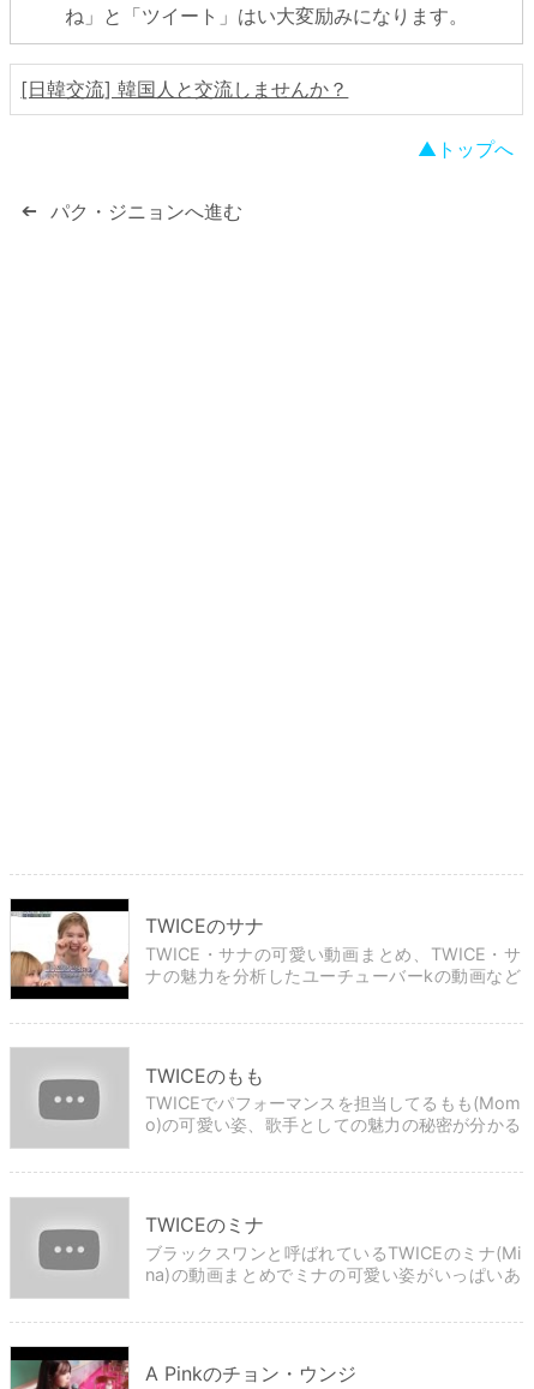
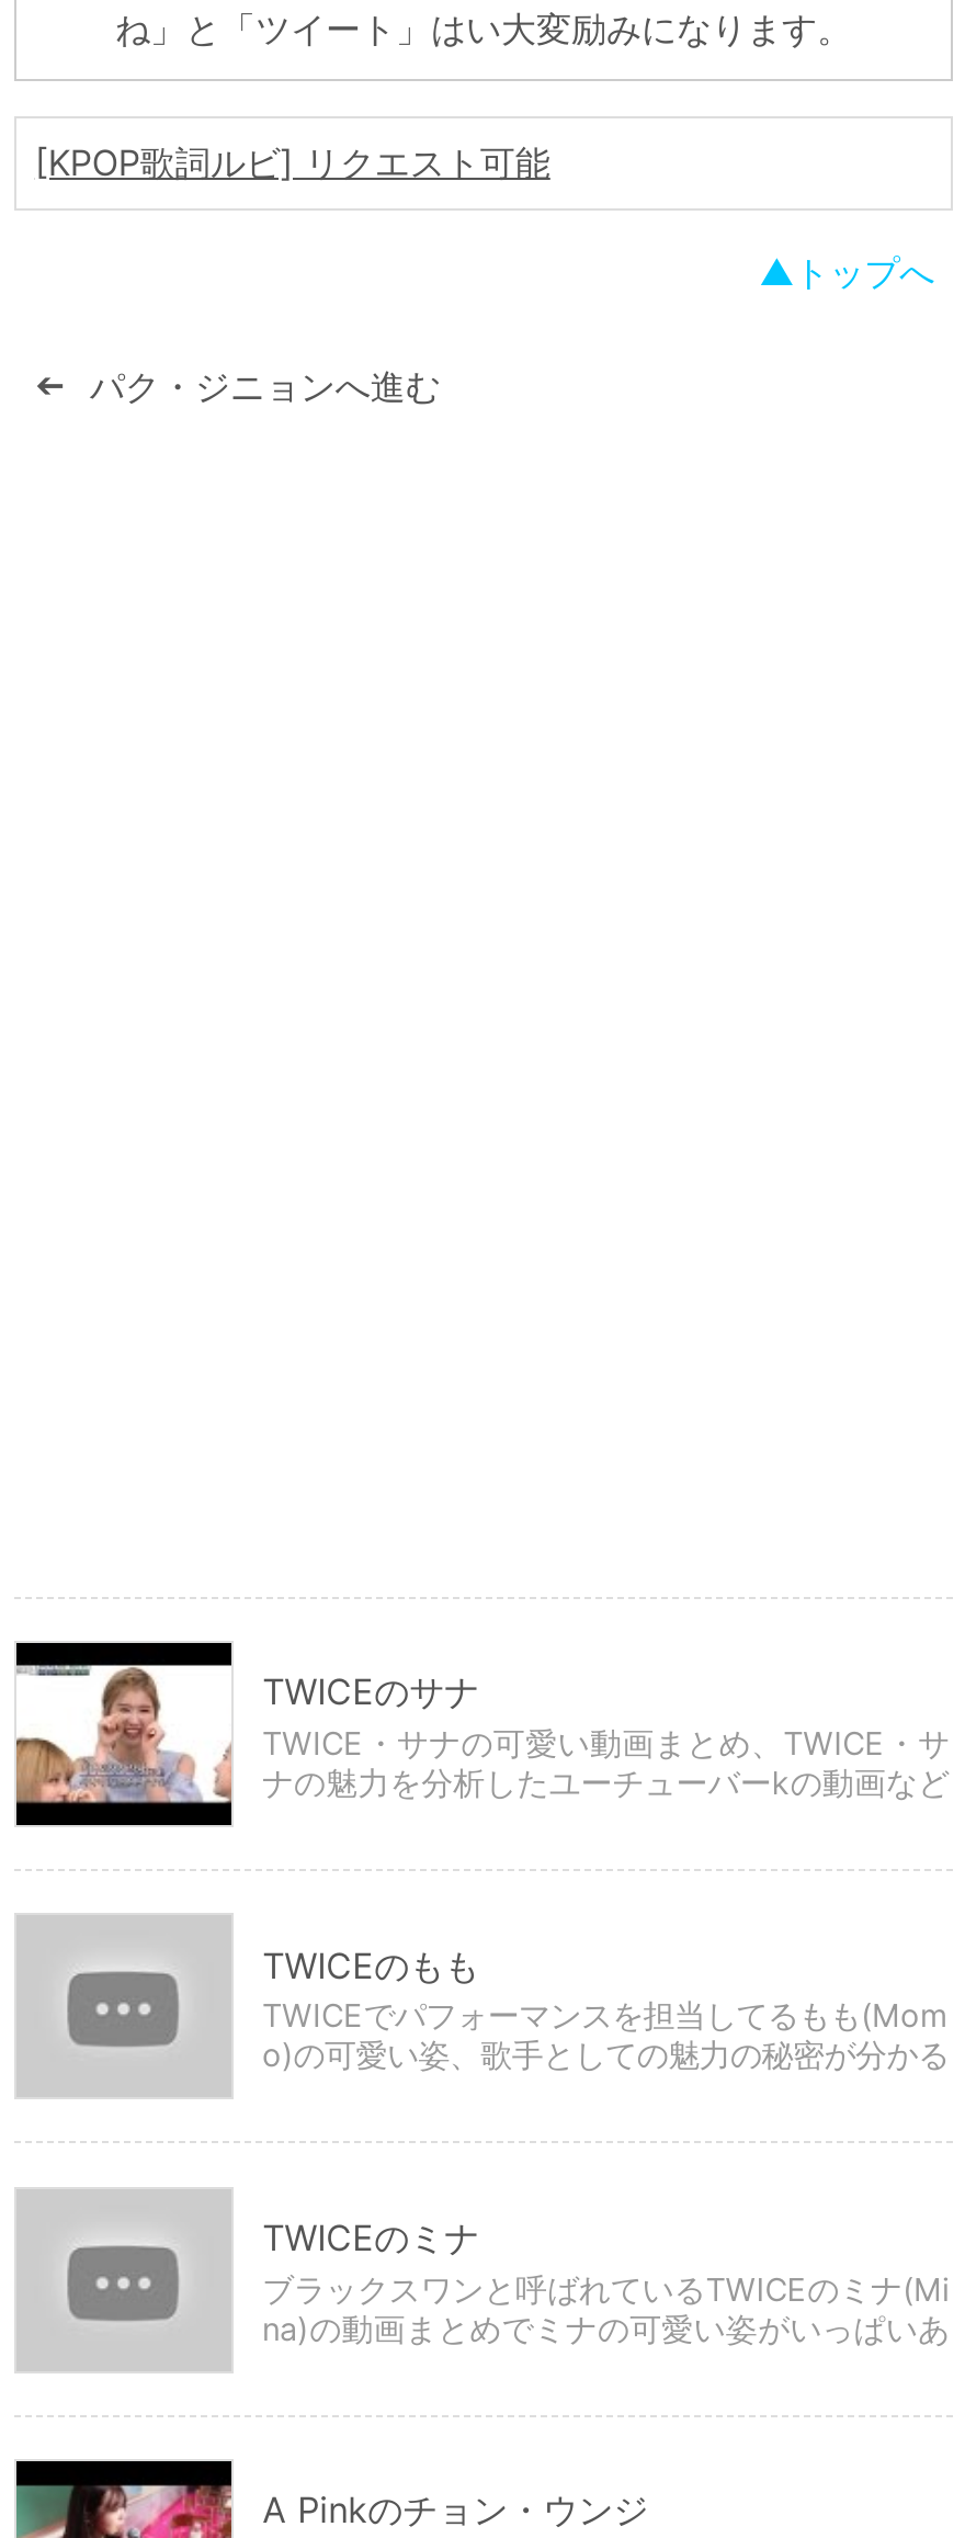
[21,76,348,100] [日韓交流] 韓国人と交流しませんか？ -> [35,140,550,184] [KPOP歌詞ルビ] リクエスト可能

